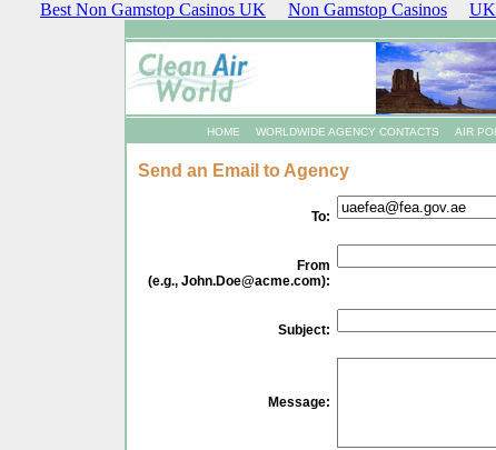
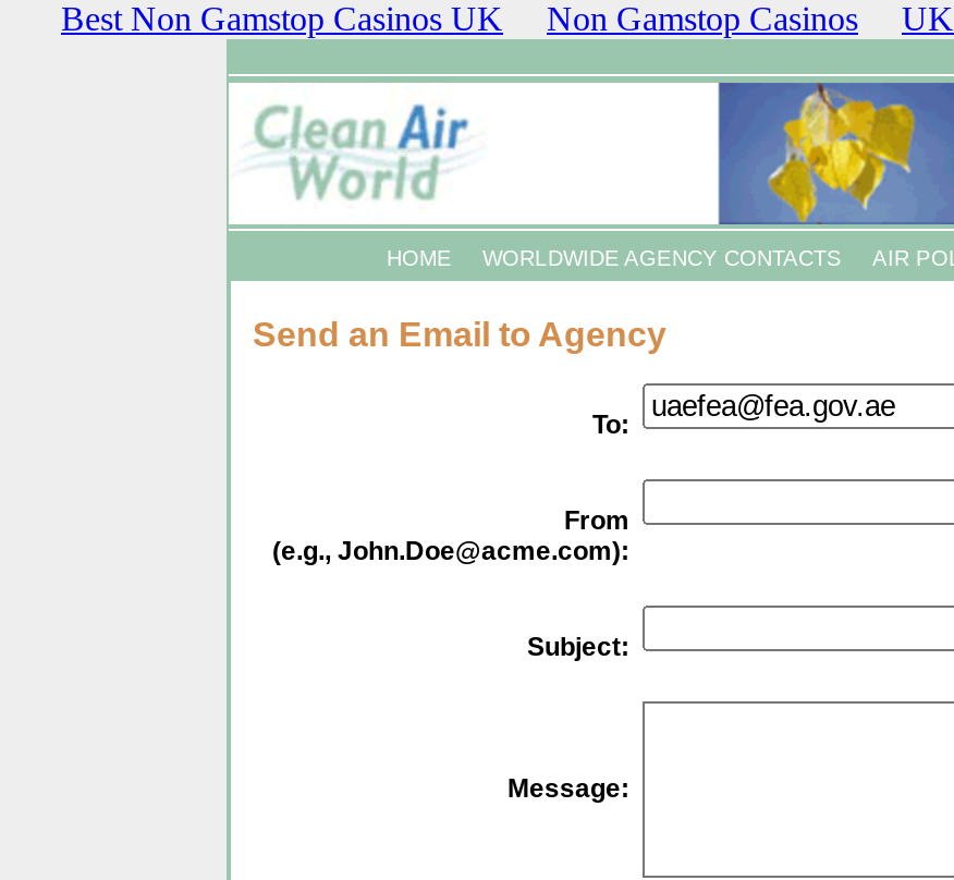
[375,42,493,114] [image] -> [717,81,947,227] [image]

